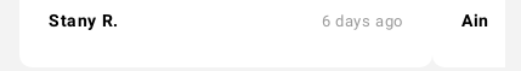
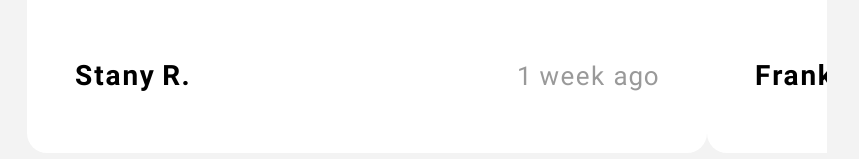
[322,12,403,30] 6 days ago -> [517,60,659,90] 1 week ago
[461,10,489,30] Ain -> [755,58,833,90] Frank

